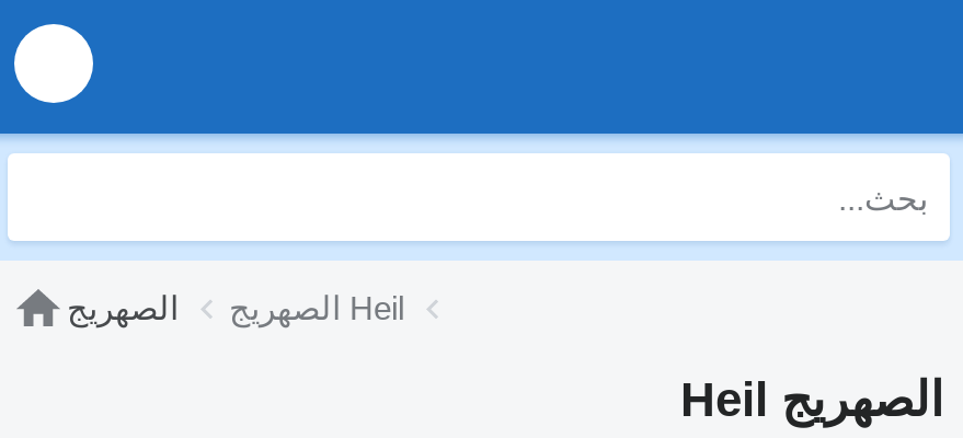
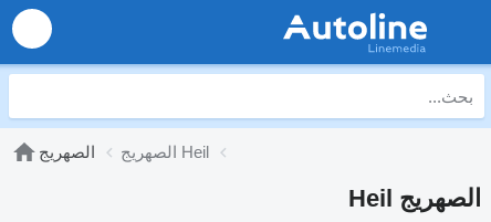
none -> [282,12,428,53] [image]

